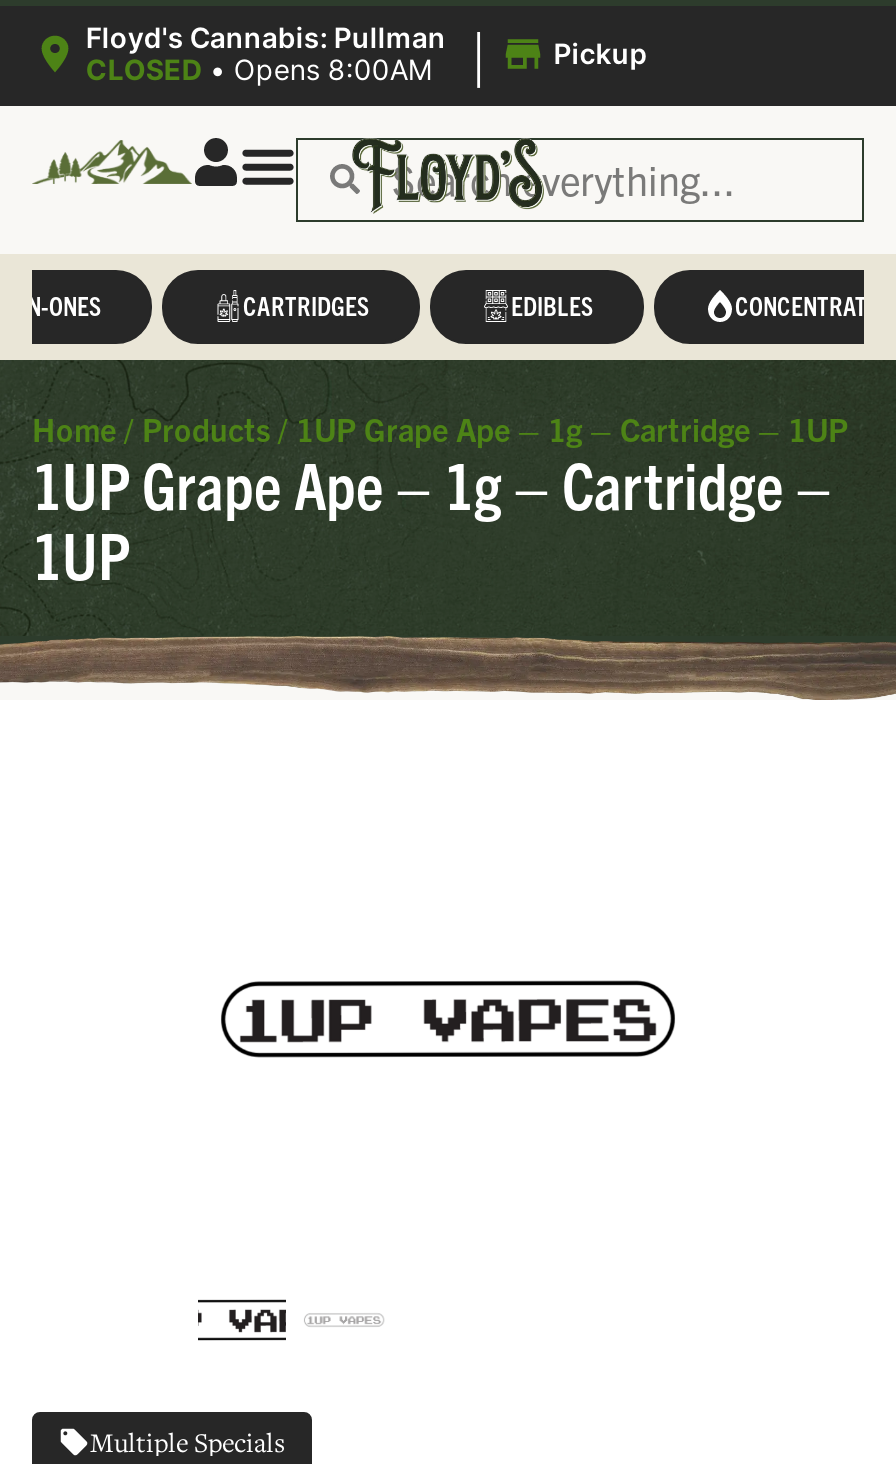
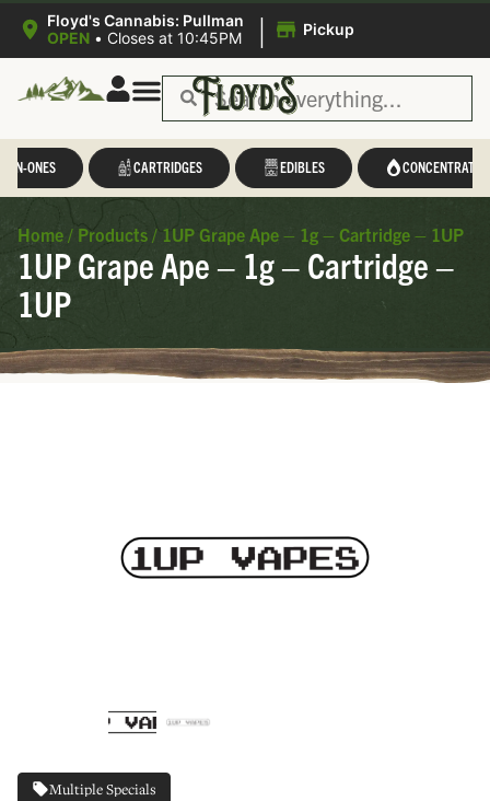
[86,52,432,86] CLOSED • Opens 8:00AM -> [47,28,241,47] OPEN • Closes at 10:45PM

